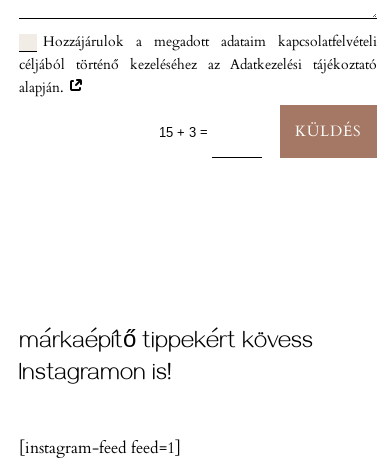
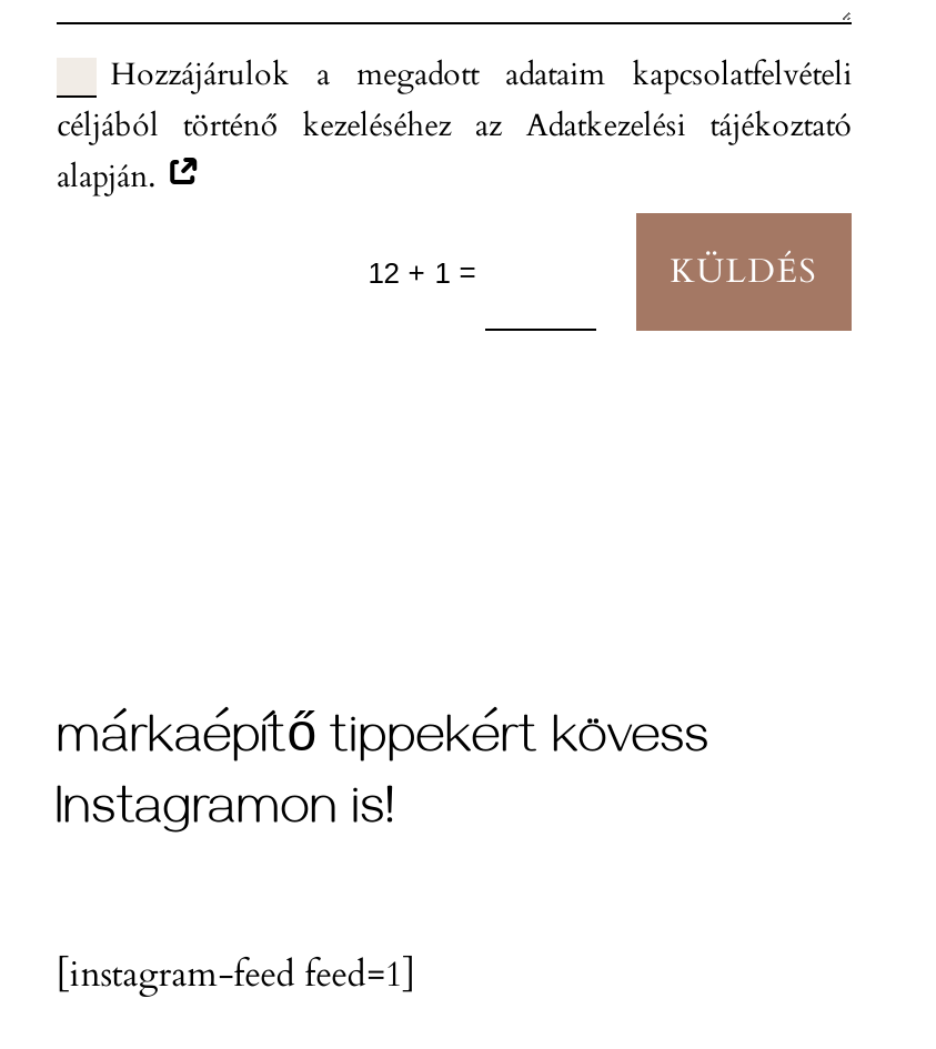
[159,124,212,139] 15 + 3 = -> [368,256,486,291] 12 + 1 =

